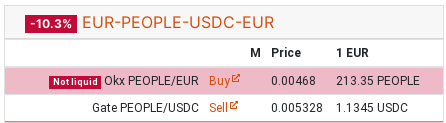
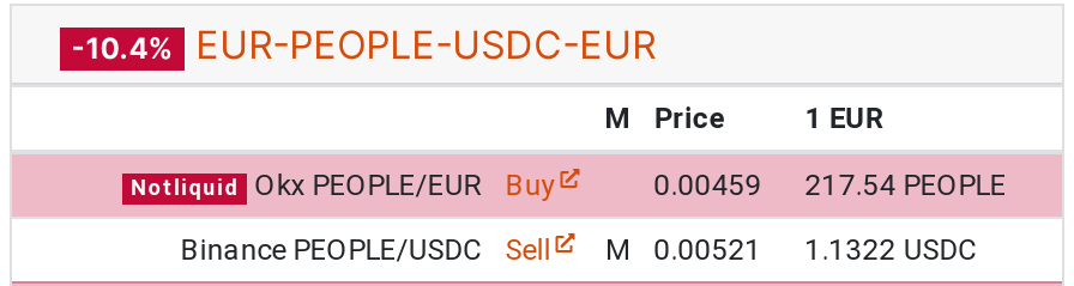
[30,12,274,32] -10.3% EUR-PEOPLE-USDC-EUR -> [71,20,656,68] -10.4% EUR-PEOPLE-USDC-EUR
[271,74,316,88] 0.00468 -> [654,169,762,202] 0.00459
[336,74,420,88] 213.35 PEOPLE -> [805,169,1006,202] 217.54 PEOPLE
[92,101,199,115] Gate PEOPLE/USDC -> [180,233,482,267] Binance PEOPLE/USDC
[271,101,408,115] 0.005328 | 1.1345 USDC -> [605,233,978,267] M | 0.00521 | 1.1322 USDC

